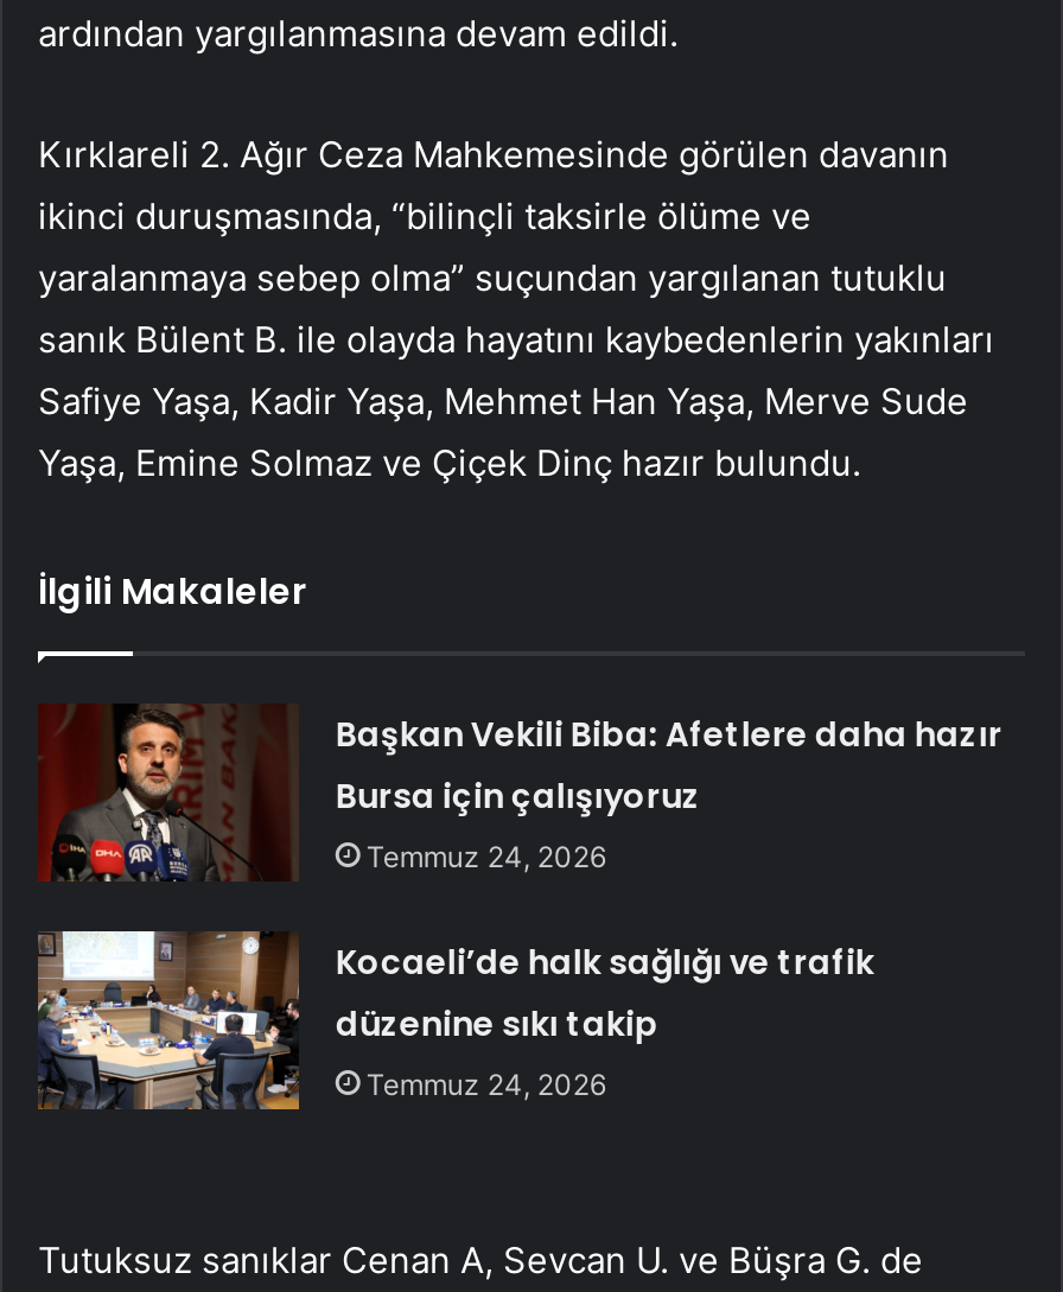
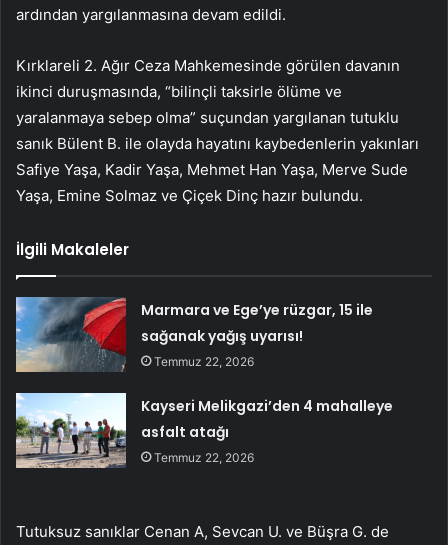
[38,704,1002,882] [image] | Başkan Vekili Biba: Afetlere daha hazır | Bursa için çalışıyoruz | Temmuz 24, 2026 -> [15,296,373,373] [image] | Marmara ve Ege’ye rüzgar, 15 ile | sağanak yağış uyarısı! | Temmuz 22, 2026
[36,929,874,1112] [image] | Kocaeli’de halk sağlığı ve trafik | düzenine sıkı takip | Temmuz 24, 2026 -> [15,392,393,469] [image] | Kayseri Melikgazi’den 4 mahalleye | asfalt atağı | Temmuz 22, 2026

